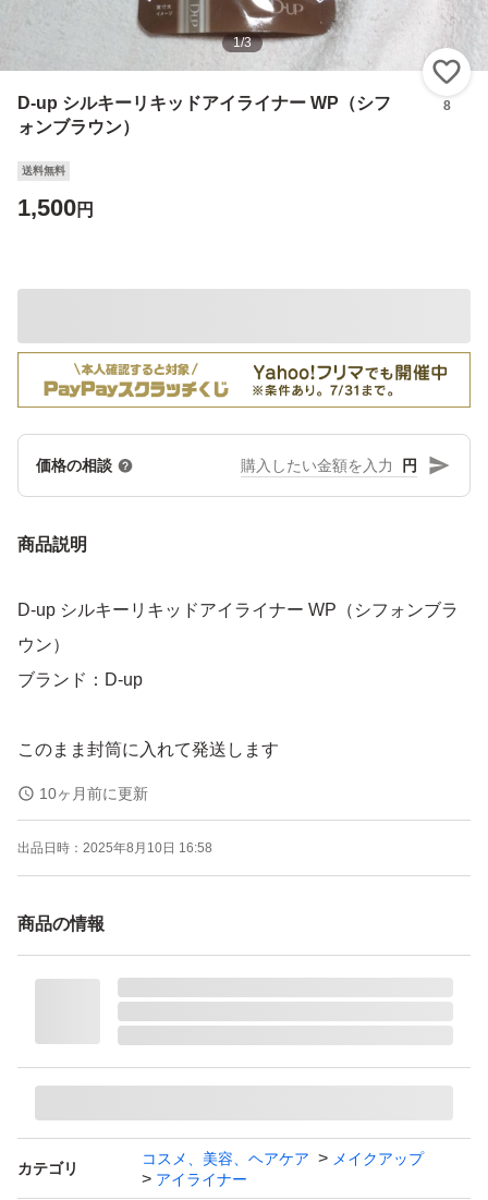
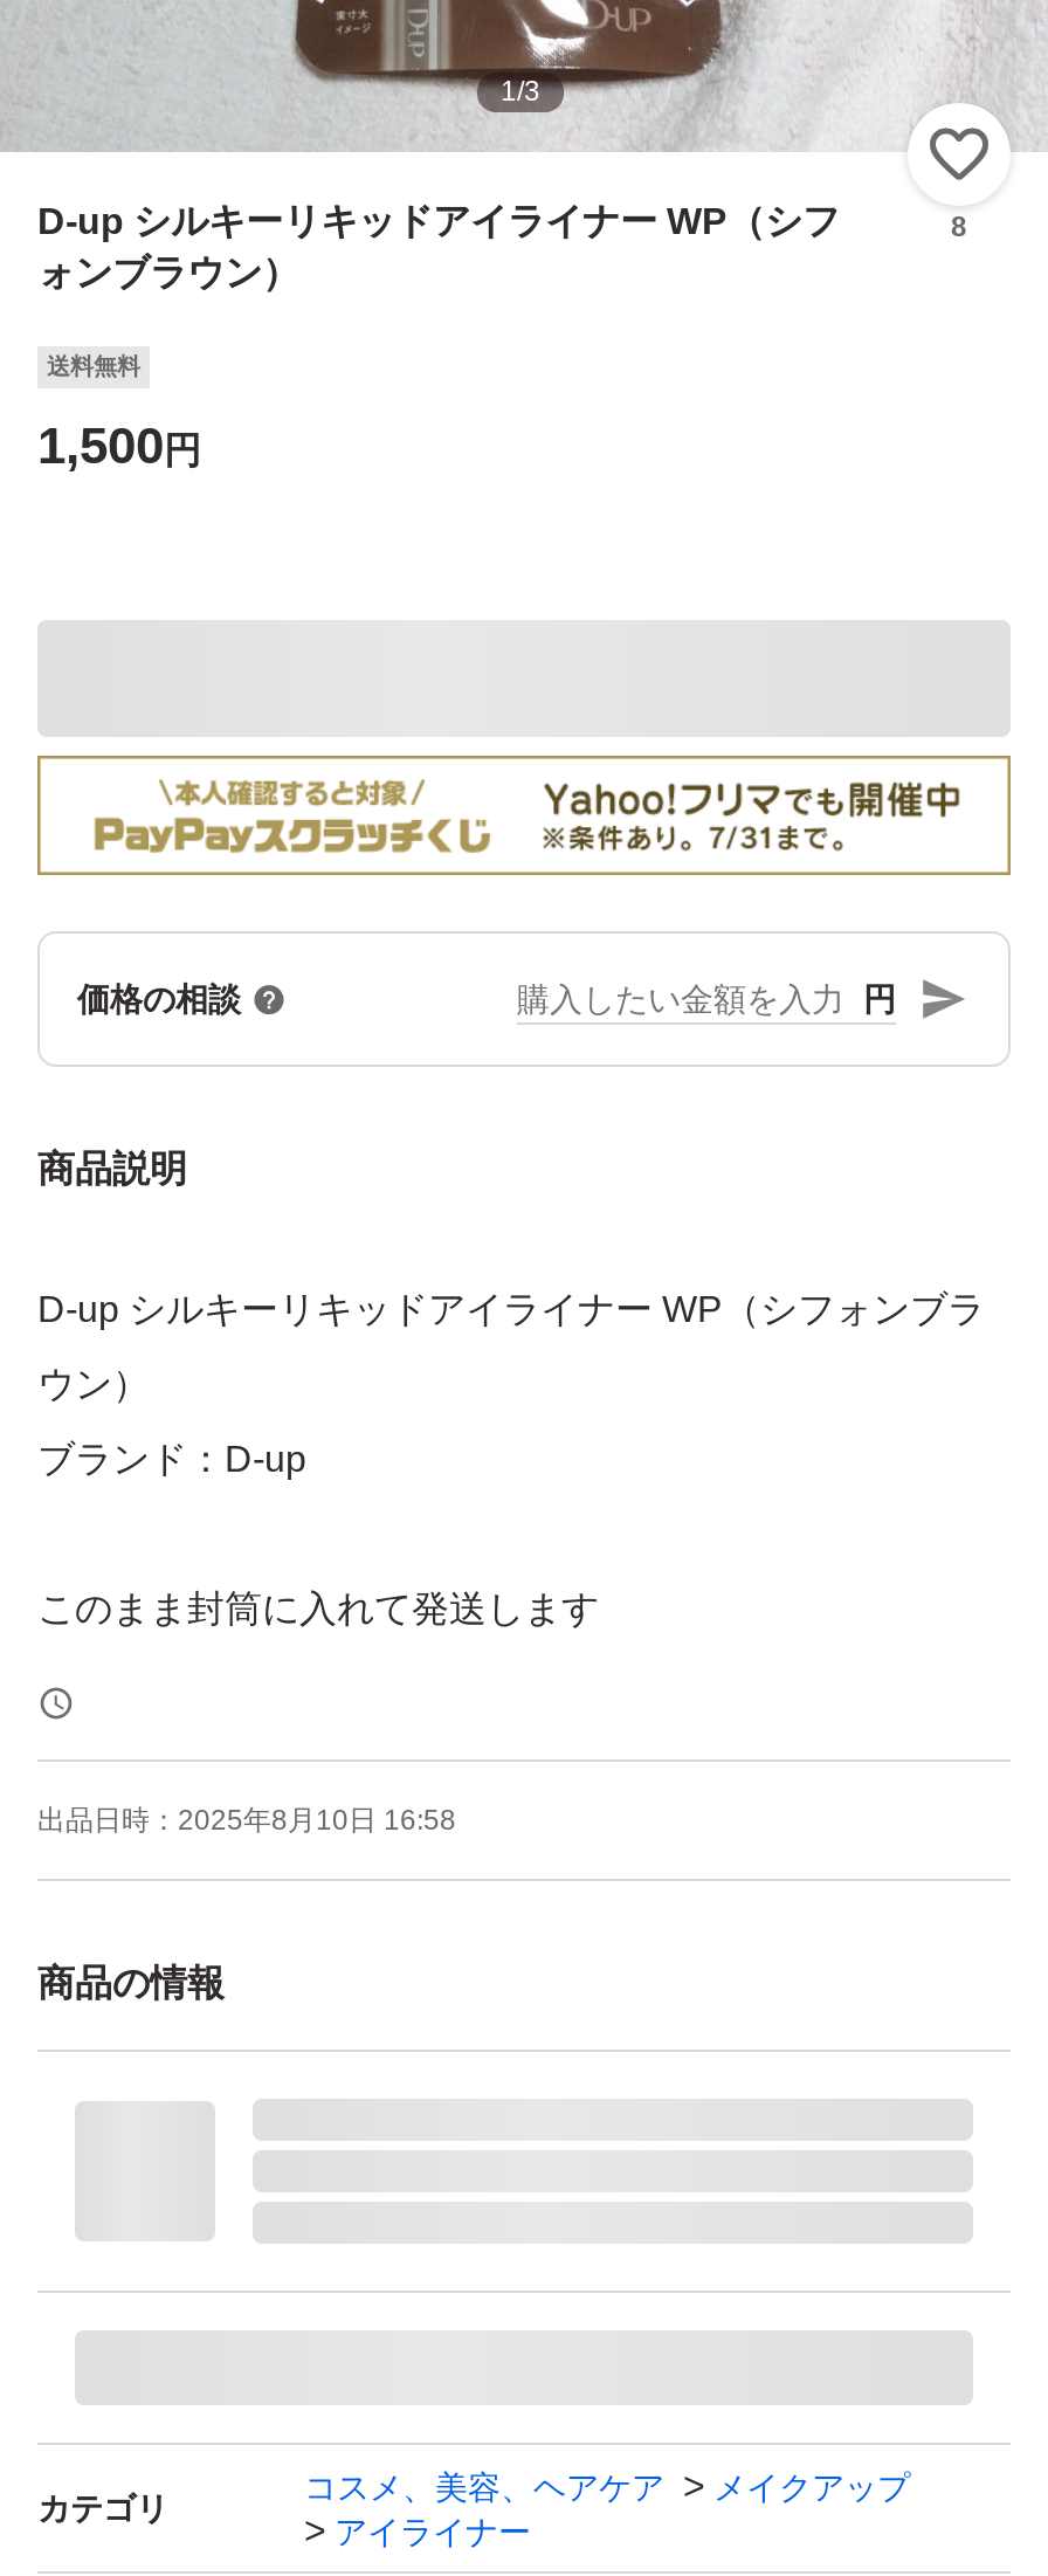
[39,785,148,802] 10ヶ月前に更新 -> none

